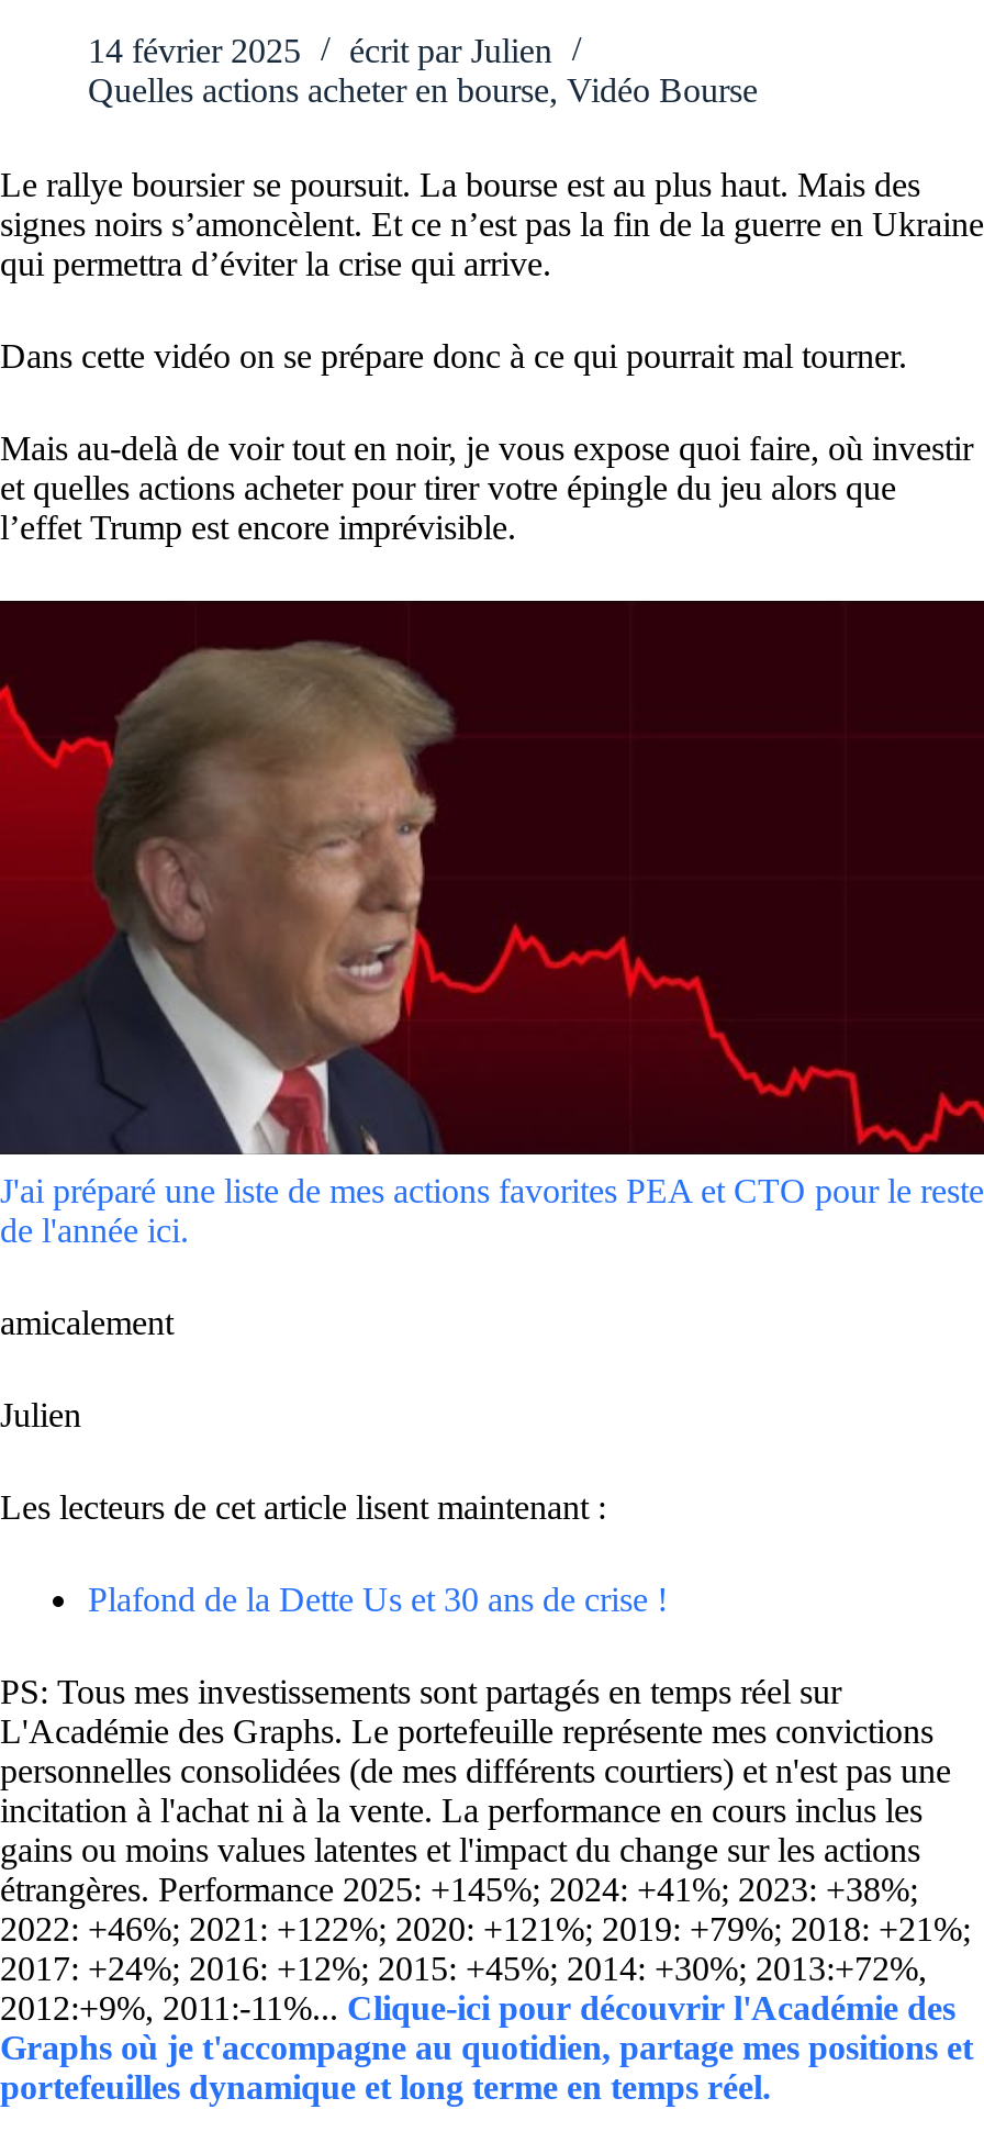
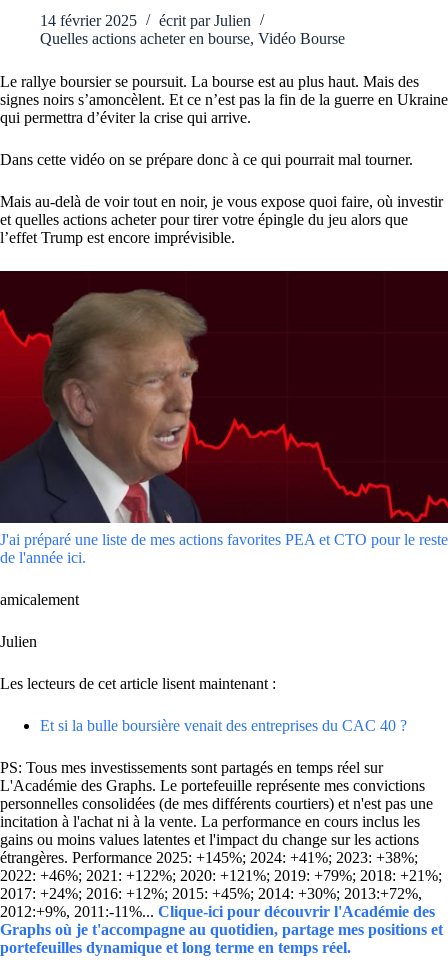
[88,1581,668,1618] Plafond de la Dette Us et 30 ans de crise ! -> [40,717,407,734] Et si la bulle boursière venait des entreprises du CAC 40 ?

